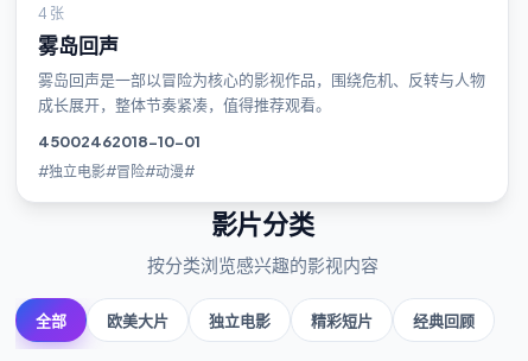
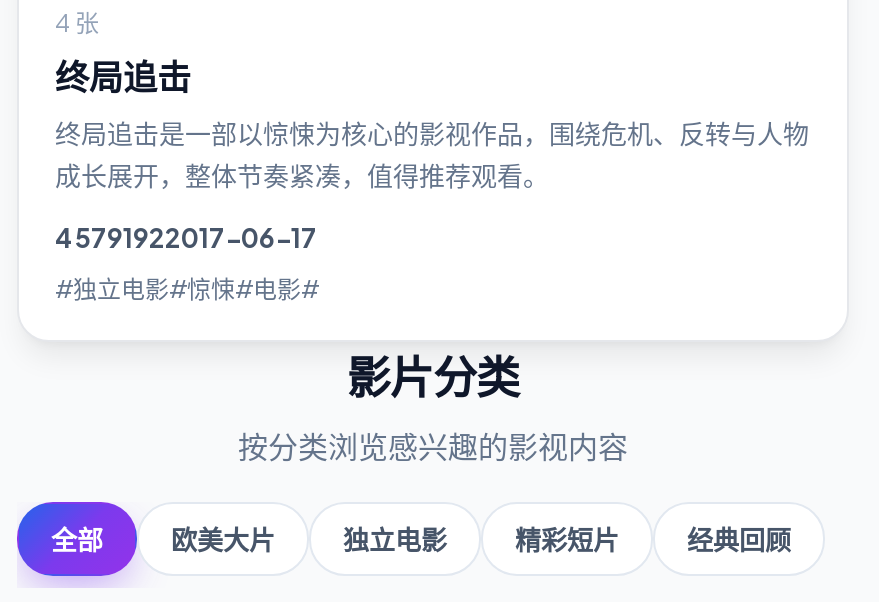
[38,32,119,58] 雾岛回声 -> [55,54,191,98] 终局追击
[38,70,485,89] 雾岛回声是一部以冒险为核心的影视作品，围绕危机、反转与人物 -> [55,118,809,150] 终局追击是一部以惊悚为核心的影视作品，围绕危机、反转与人物
[38,132,201,151] 45002462018-10-01 -> [55,222,317,254] 45791922017-06-17
[38,162,195,180] #独立电影#冒险#动漫# -> [55,274,319,304] #独立电影#惊悚#电影#

